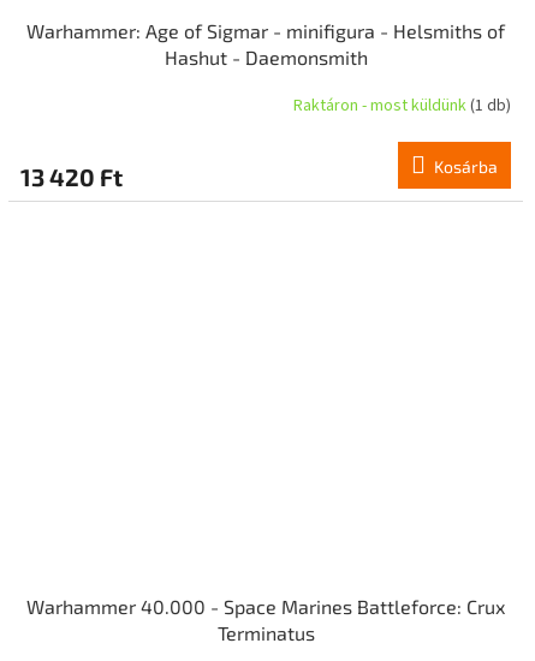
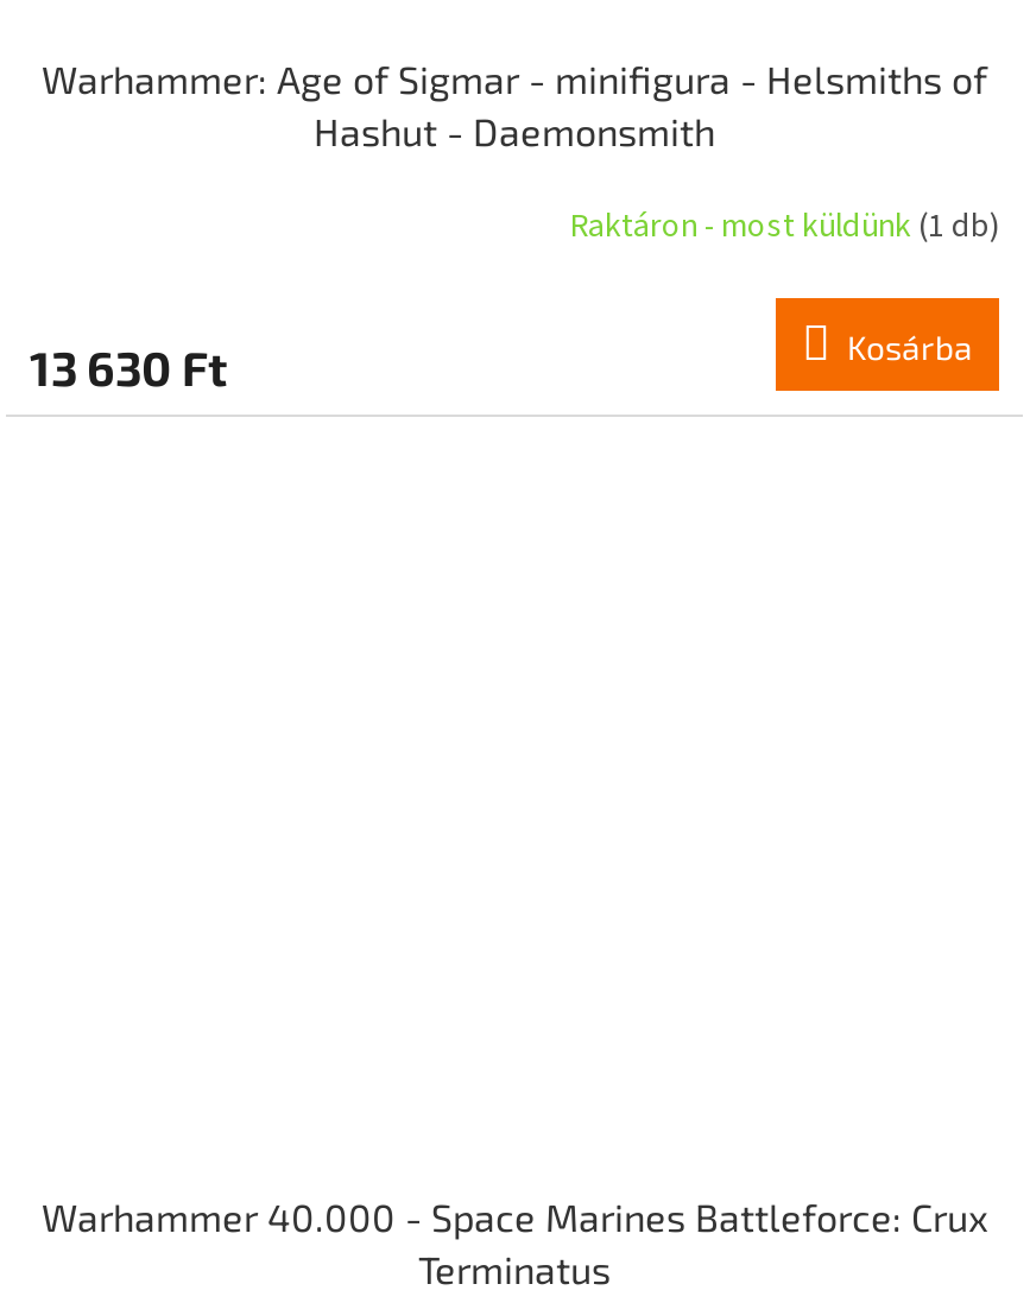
[20,162,123,191] 13 420 Ft -> [30,338,227,395] 13 630 Ft

